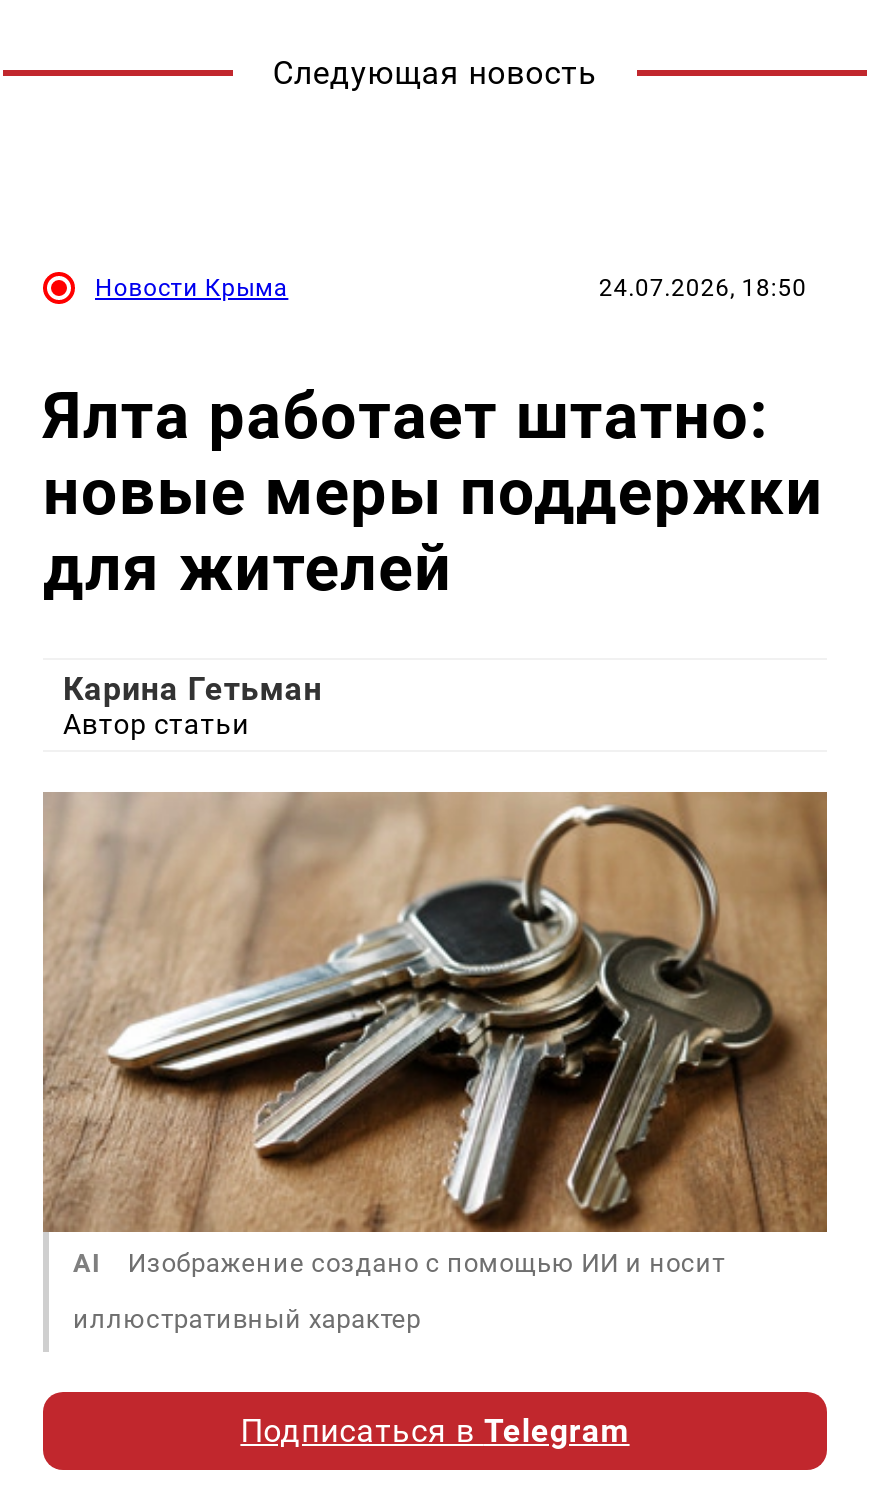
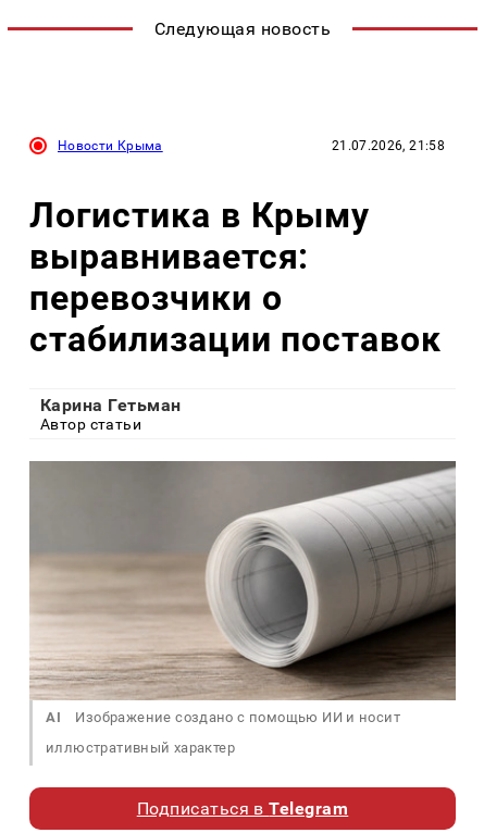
[599,274,807,302] 24.07.2026, 18:50 -> [332,138,445,153] 21.07.2026, 21:58
[43,377,823,605] Ялта работает штатно: | новые меры поддержки | для жителей -> [29,194,442,360] Логистика в Крыму | выравнивается: | перевозчики о | стабилизации поставок
[43,792,829,1232] [image] -> [30,461,457,700] [image]

